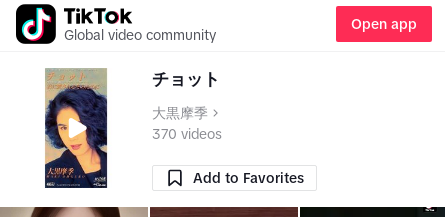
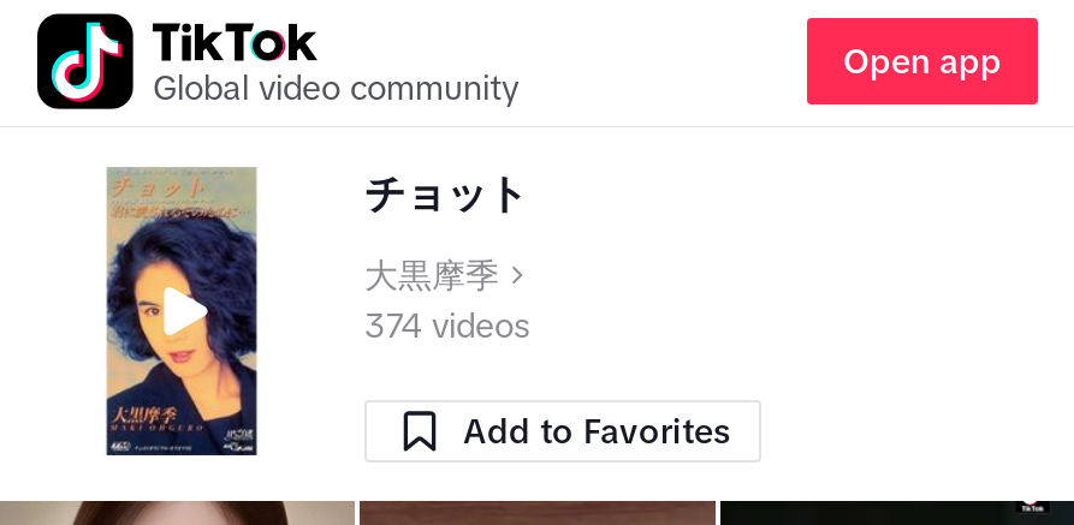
[152,126,222,142] 370 videos -> [364,306,530,345] 374 videos

